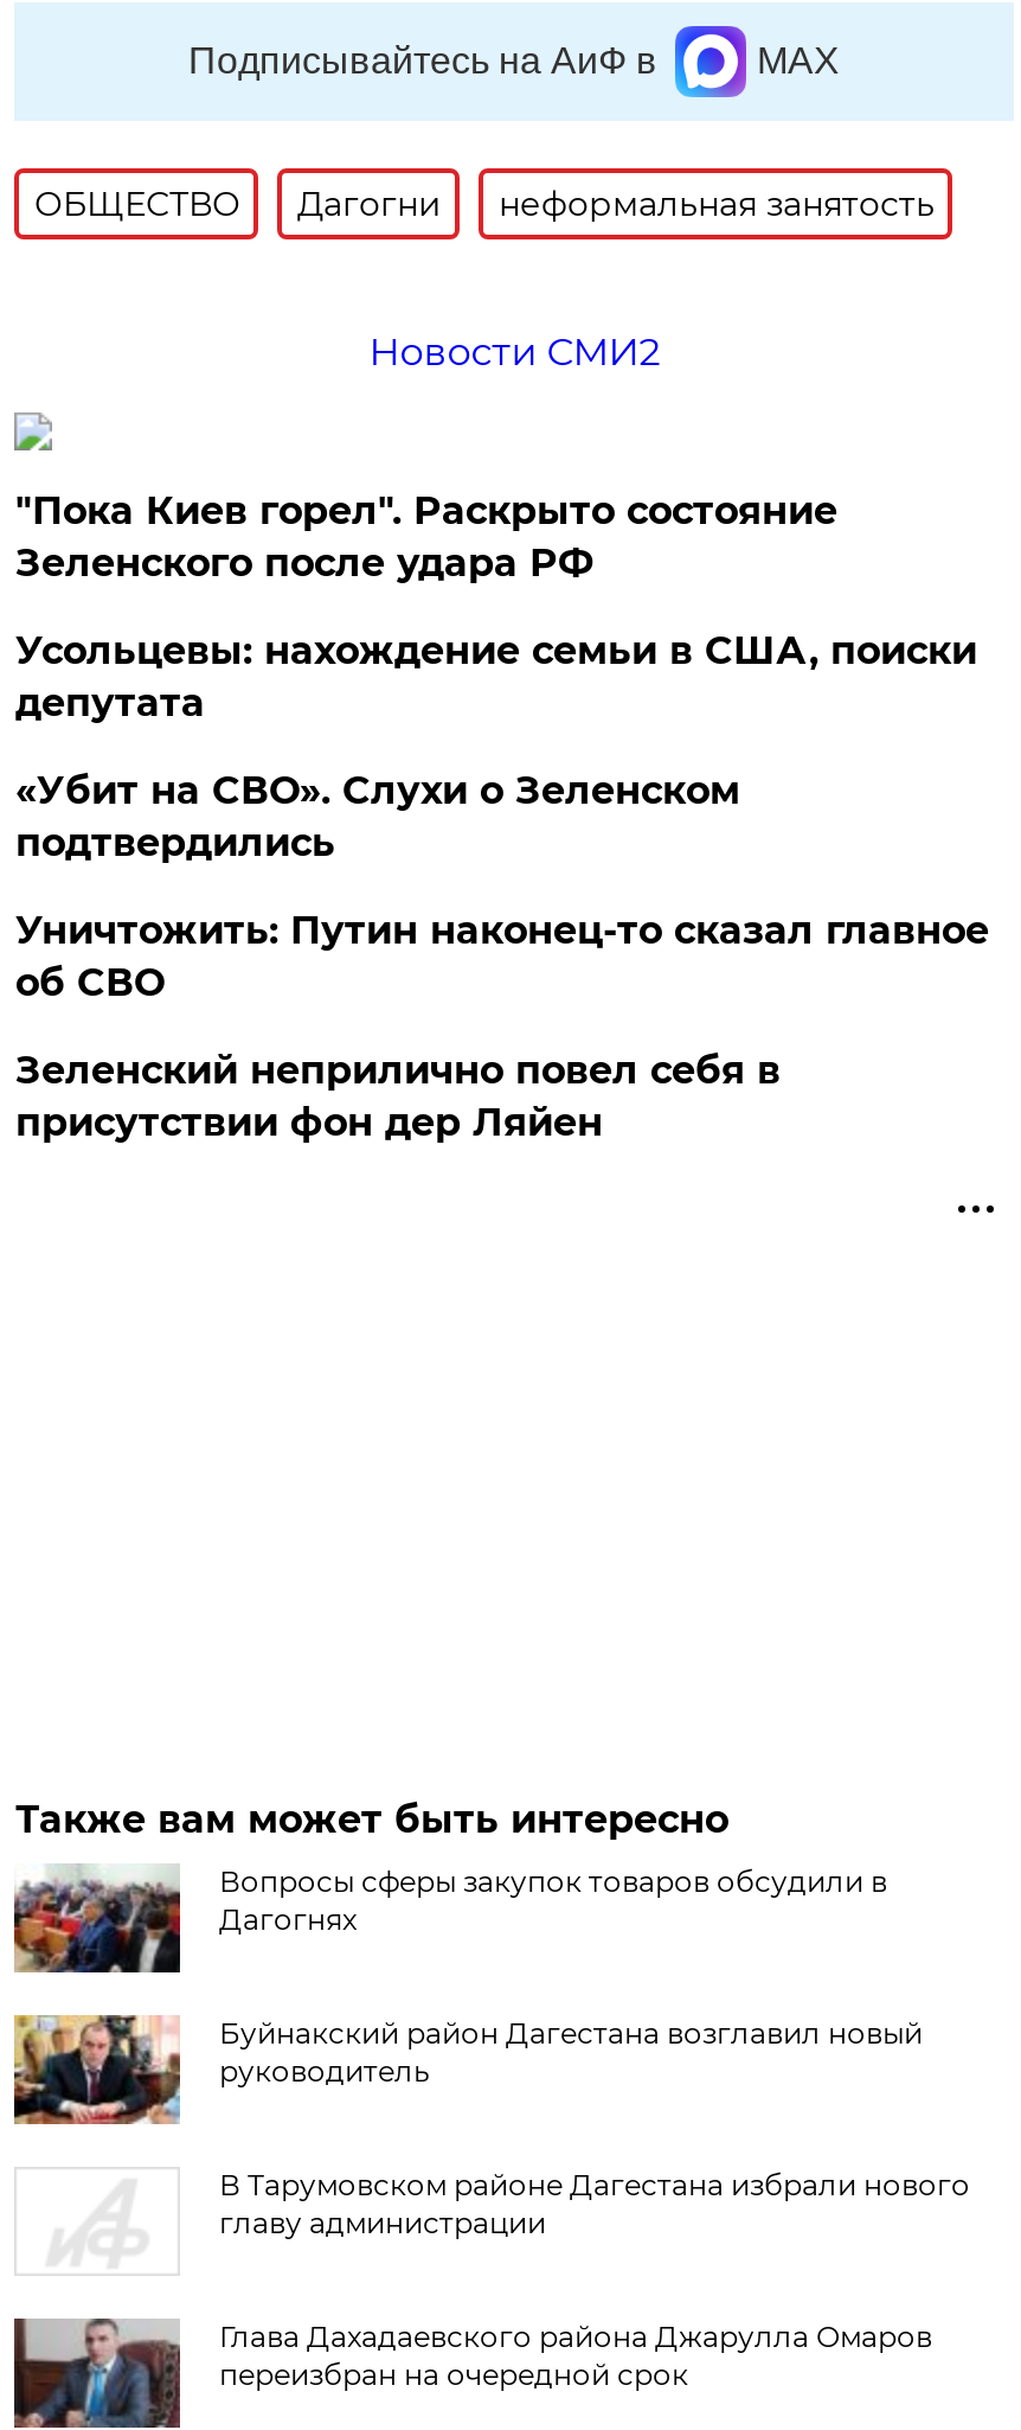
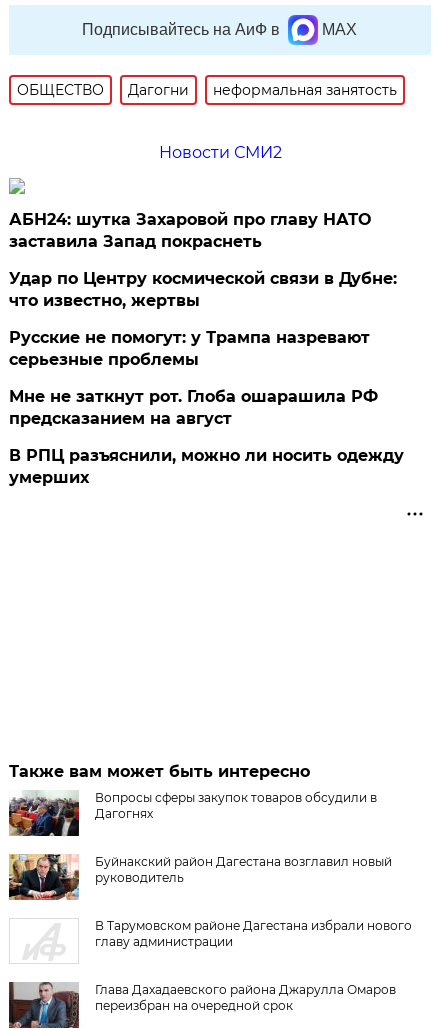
[15,488,837,585] "Пока Киев горел". Раскрыто состояние | Зеленского после удара РФ -> [9,210,371,251] АБН24: шутка Захаровой про главу НАТО | заставила Запад покраснеть
[15,628,977,725] Усольцевы: нахождение семьи в США, поиски | депутата -> [9,269,397,310] Удар по Центру космической связи в Дубне: | что известно, жертвы
[15,768,740,865] «Убит на СВО». Слухи о Зеленском | подтвердились -> [9,328,370,369] Русские не помогут: у Трампа назревают | серьезные проблемы
[15,908,989,1005] Уничтожить: Путин наконец-то сказал главное | об СВО -> [9,387,378,428] Мне не заткнут рот. Глоба ошарашила РФ | предсказанием на август
[15,1048,780,1145] Зеленский неприлично повел cебя в | присутствии фон дер Ляйен -> [9,446,404,487] В РПЦ разъяснили, можно ли носить одежду | умерших

